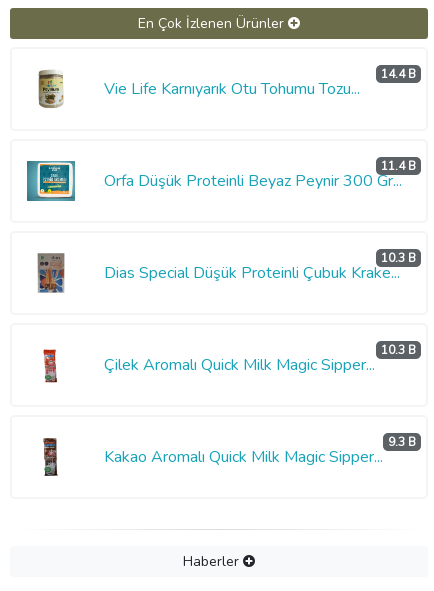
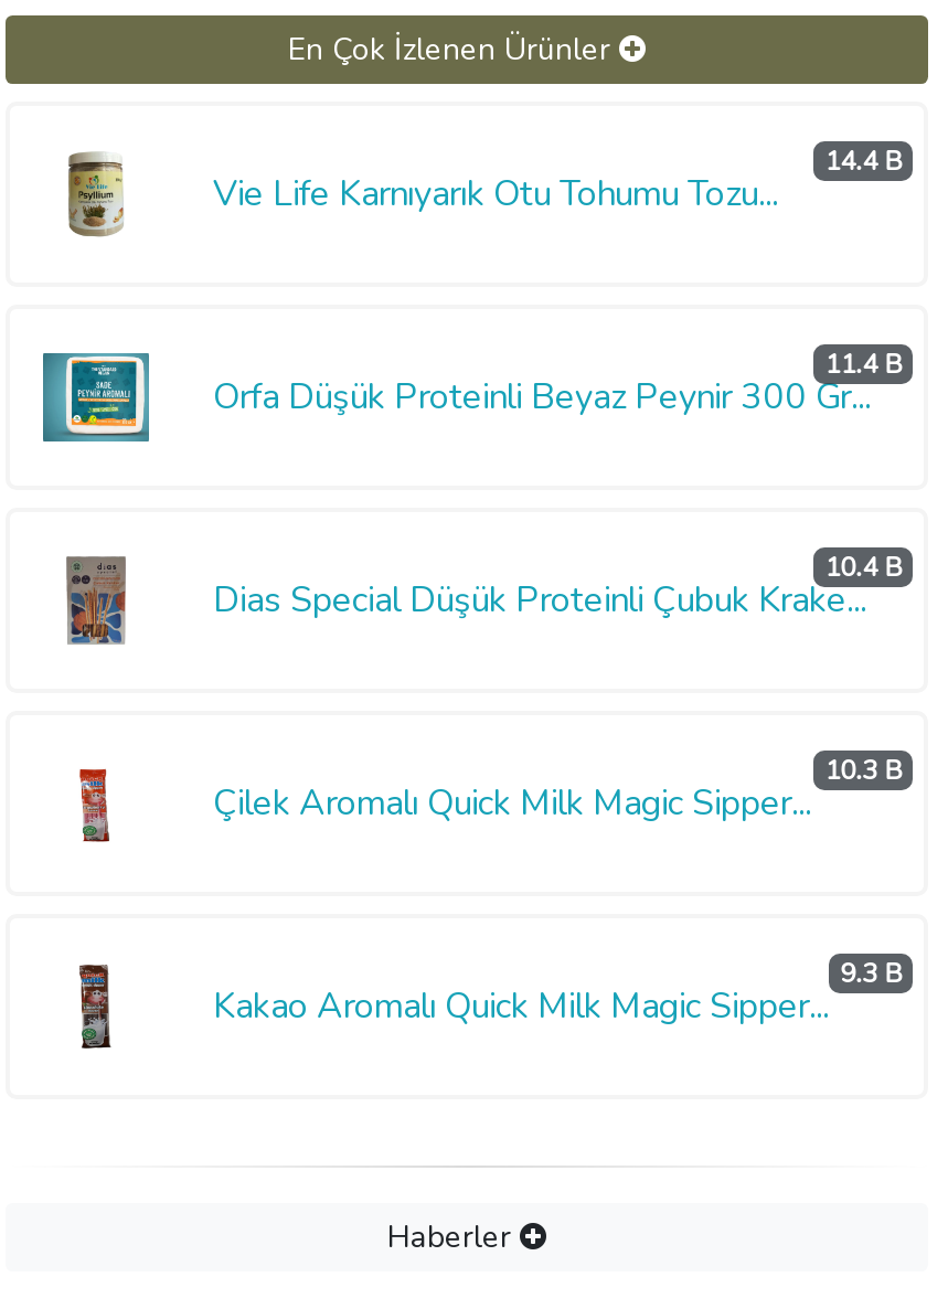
[381,250,416,266] 10.3 B -> [825,550,902,585] 10.4 B

